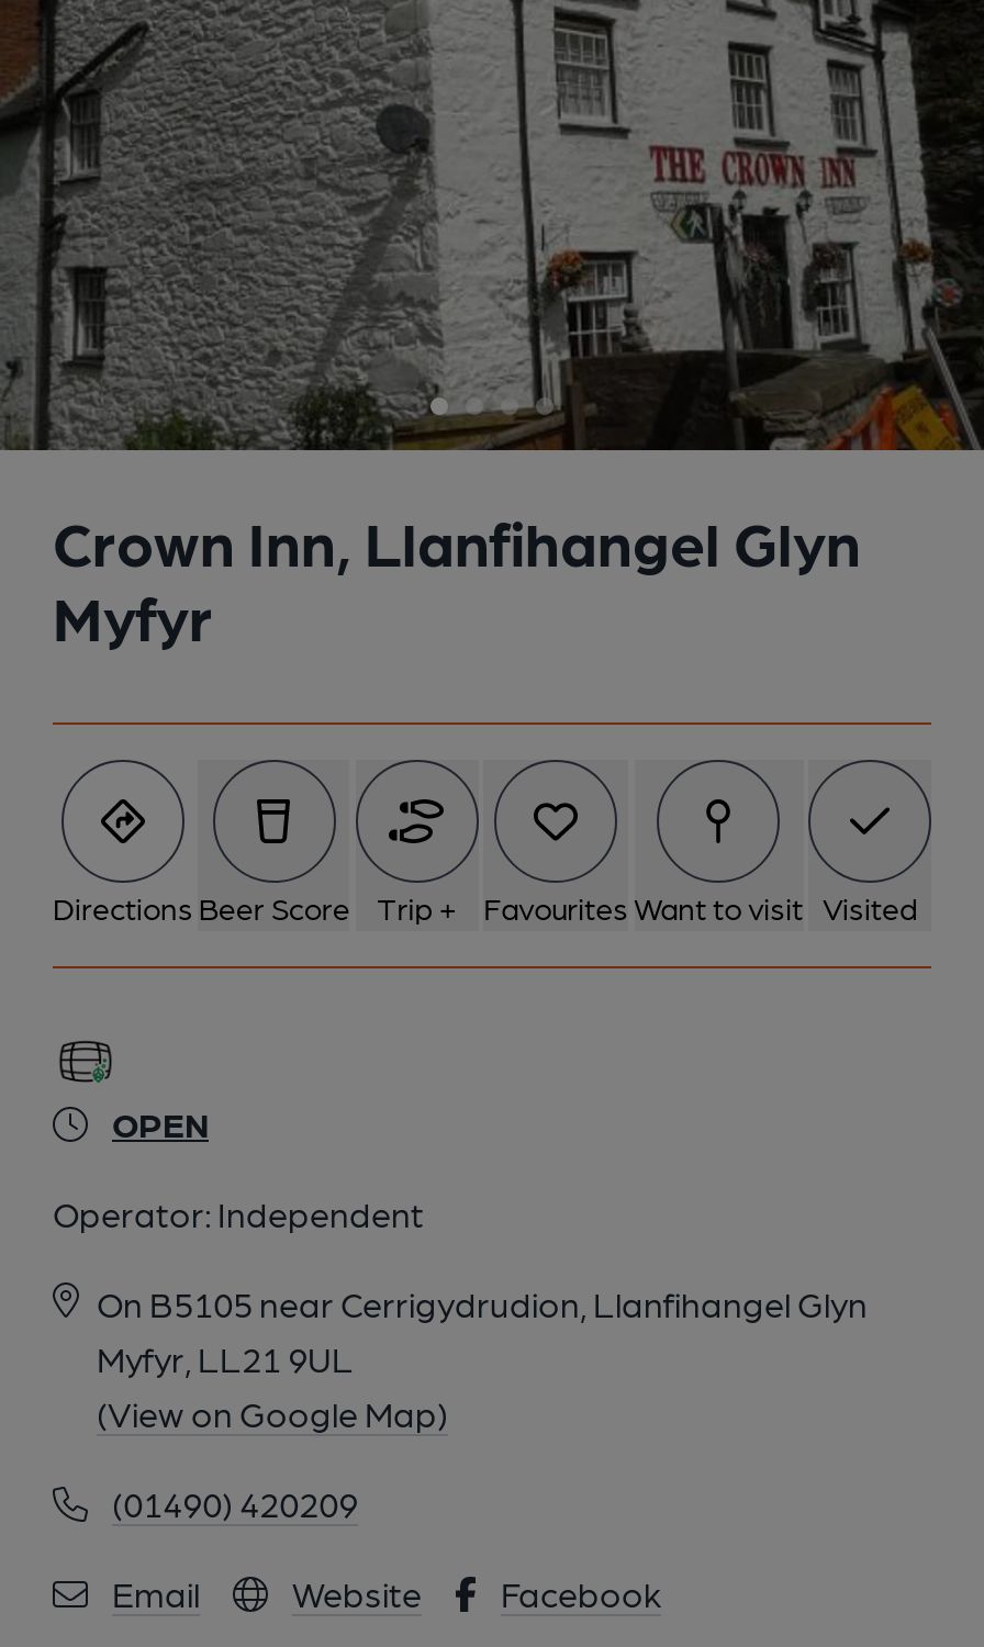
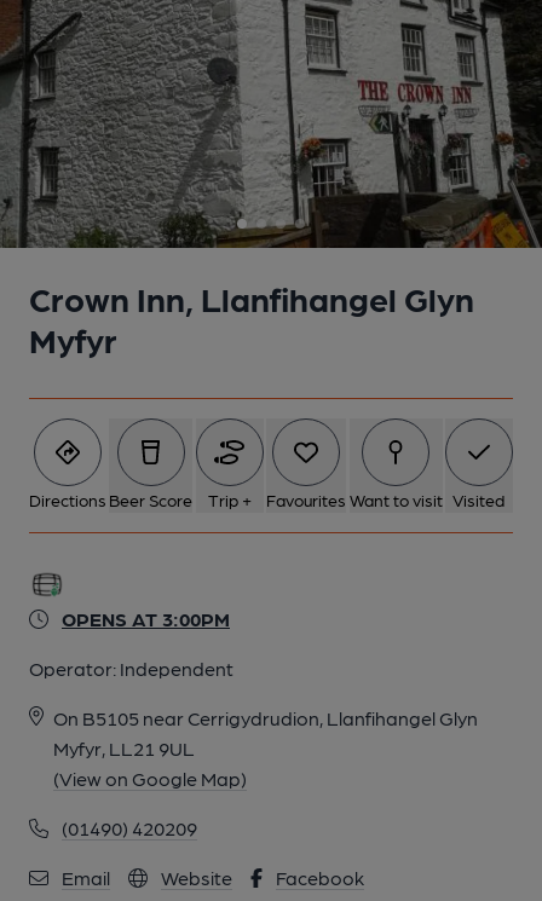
[112,1102,209,1144] OPEN -> [62,607,230,630] OPENS AT 3:00PM

